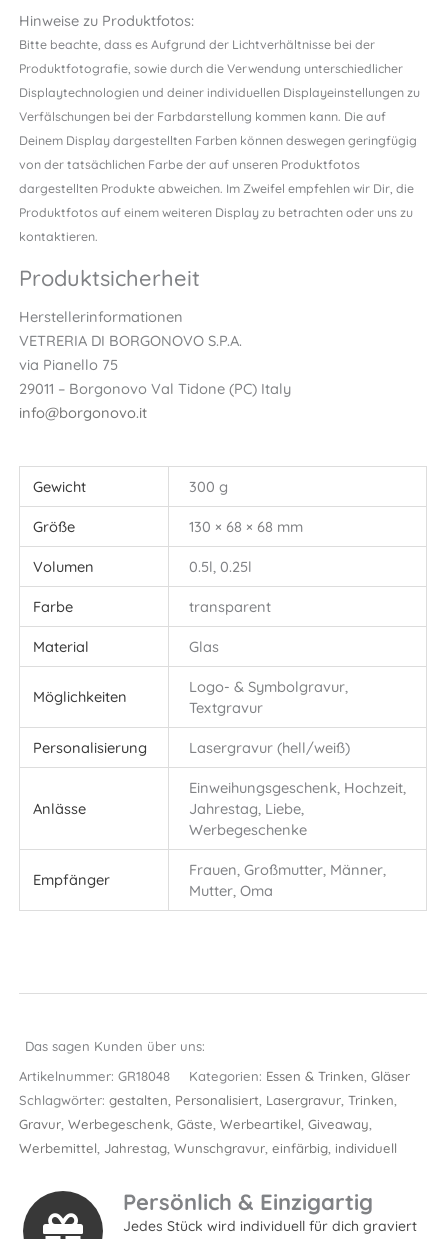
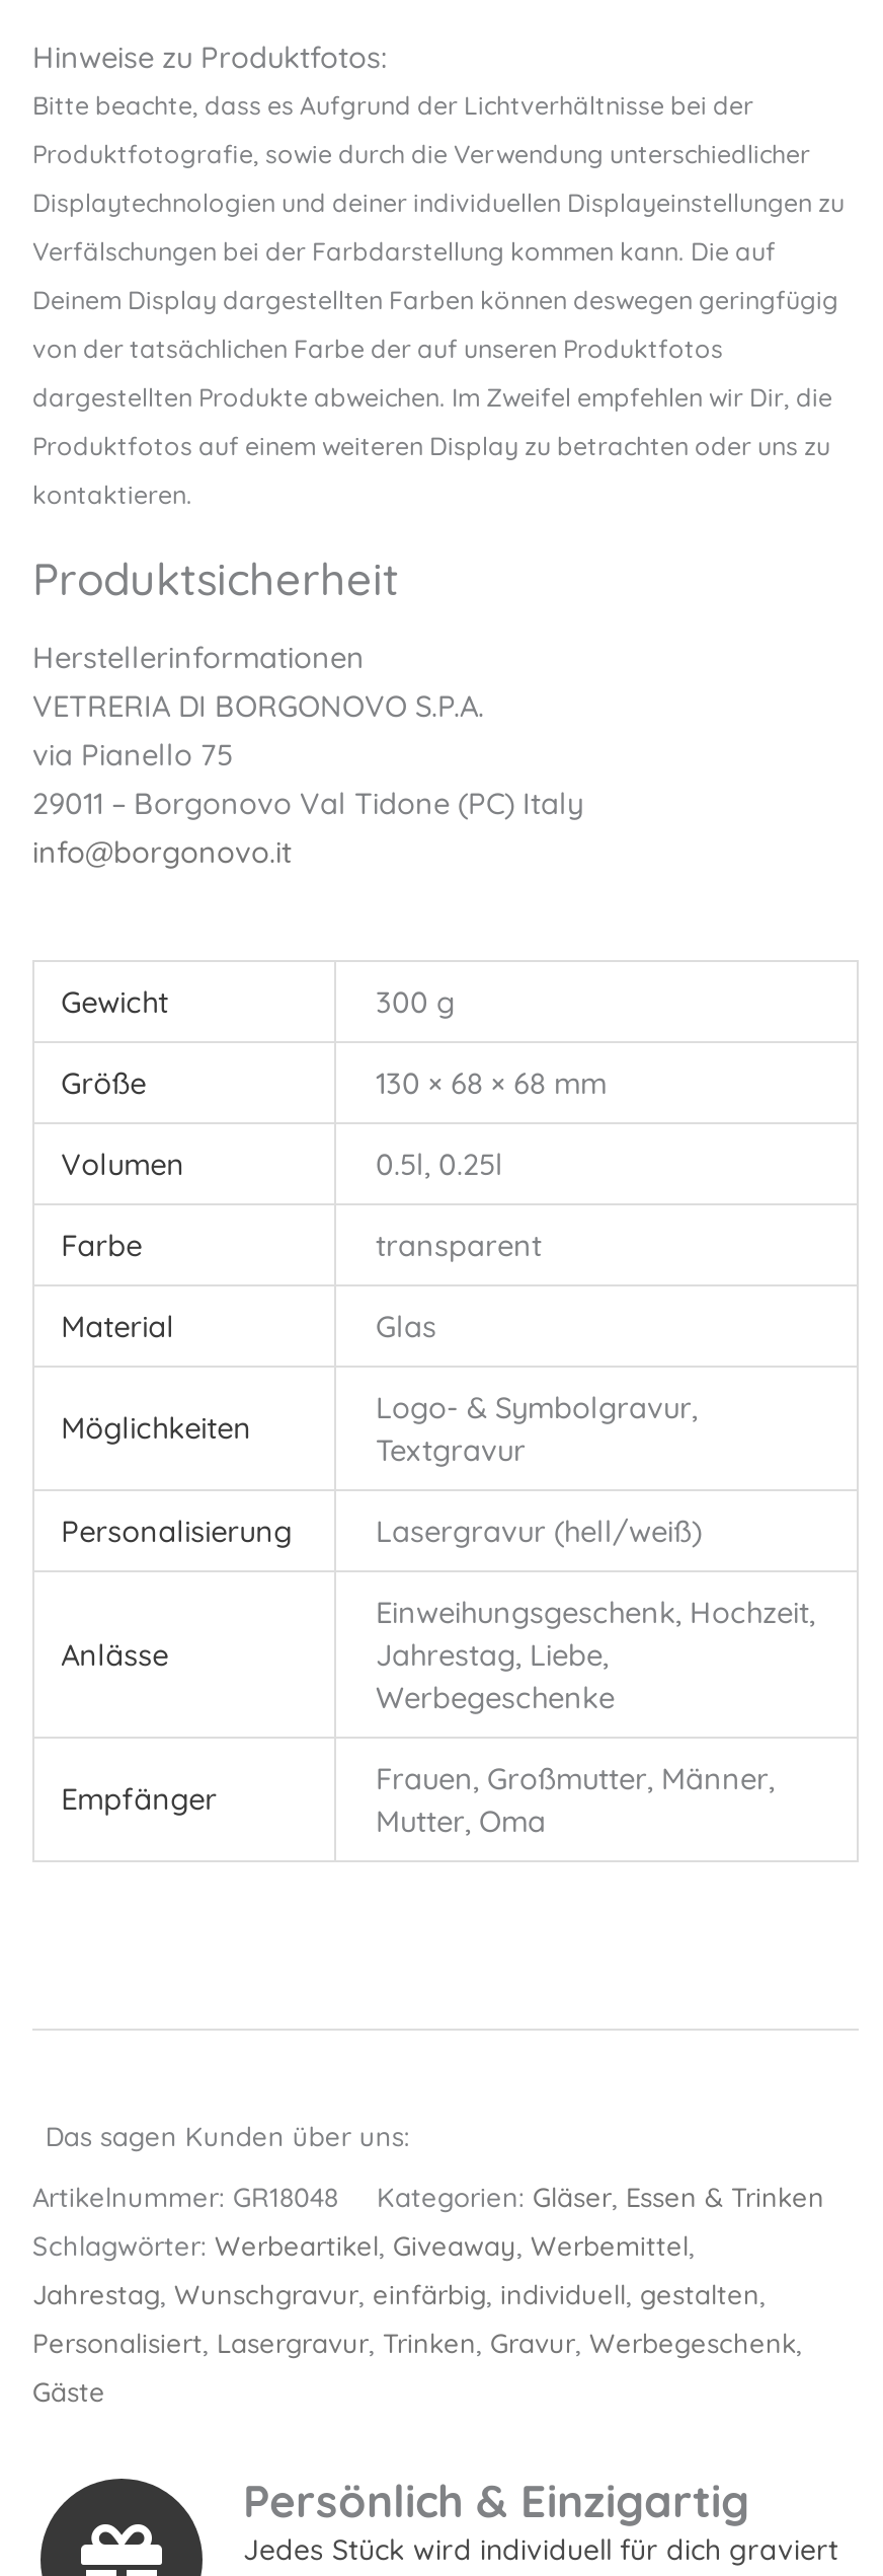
[19,1068,410,1156] Kategorien: Essen & Trinken, Gläser | Schlagwörter: gestalten, Personalisiert, Lasergravur, Trinken, | Gravur, Werbegeschenk, Gäste, Werbeartikel, Giveaway, | Werbemittel, Jahrestag, Wunschgravur, einfärbig, individuell -> [32,2181,824,2408] Kategorien: Gläser, Essen & Trinken | Schlagwörter: Werbeartikel, Giveaway, Werbemittel, | Jahrestag, Wunschgravur, einfärbig, individuell, gestalten, | Personalisiert, Lasergravur, Trinken, Gravur, Werbegeschenk, | Gäste

